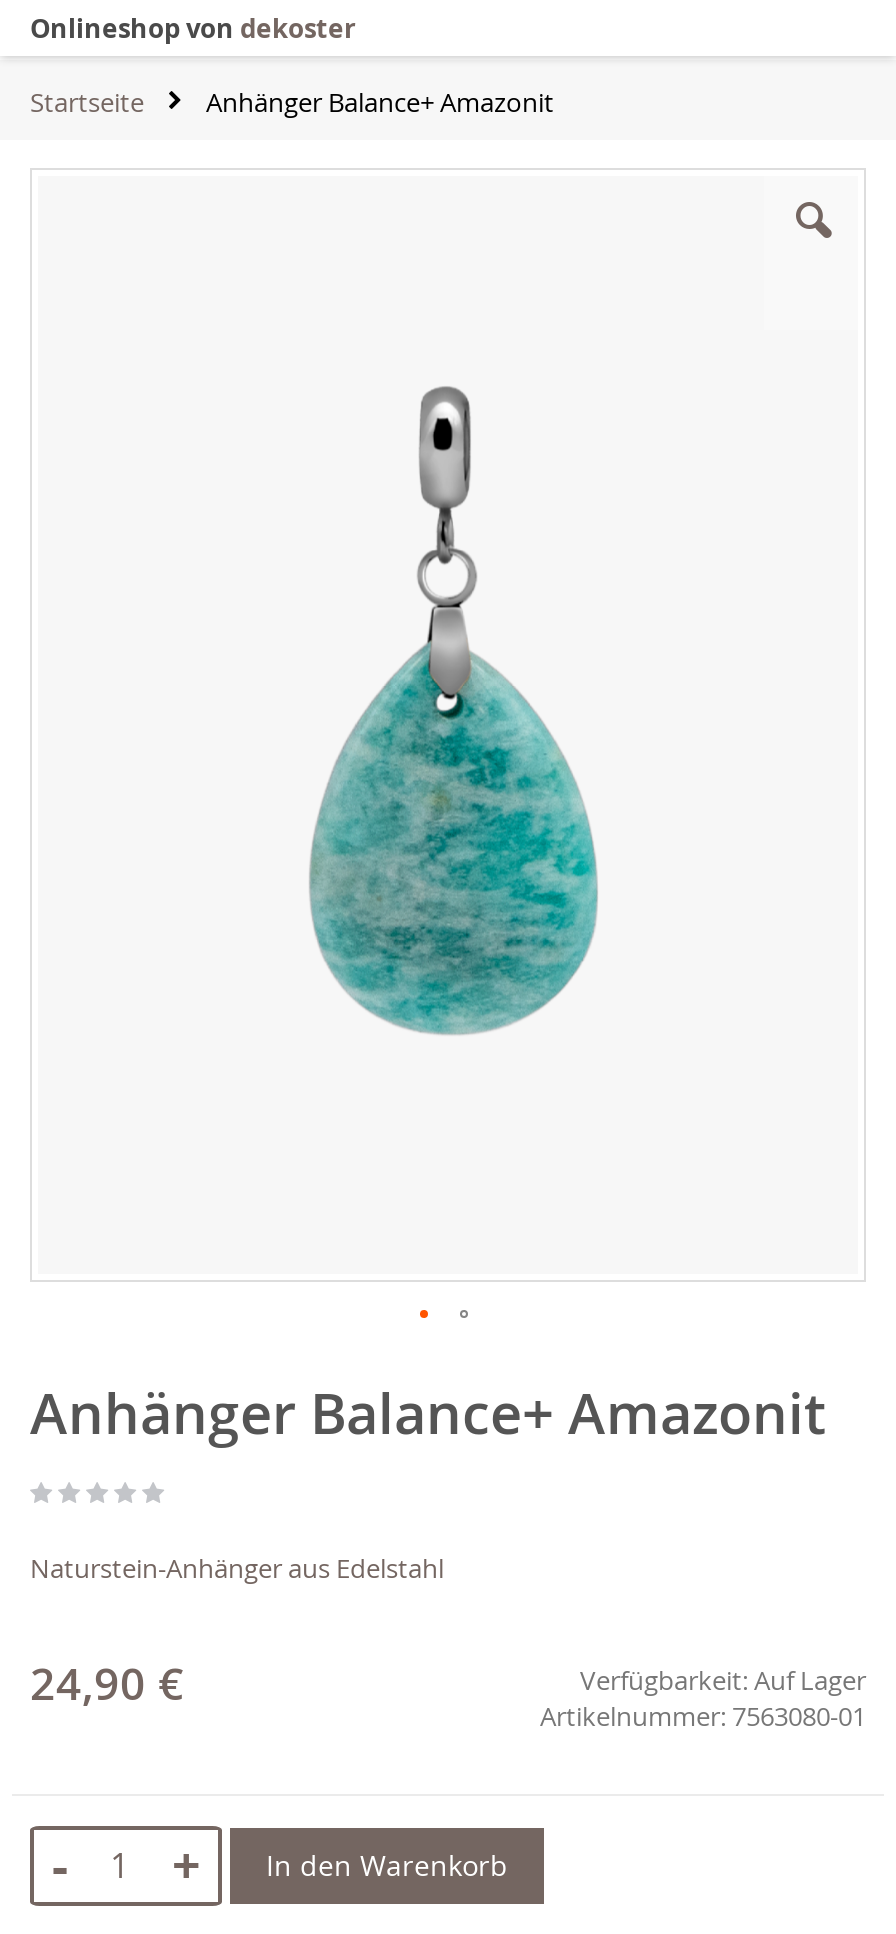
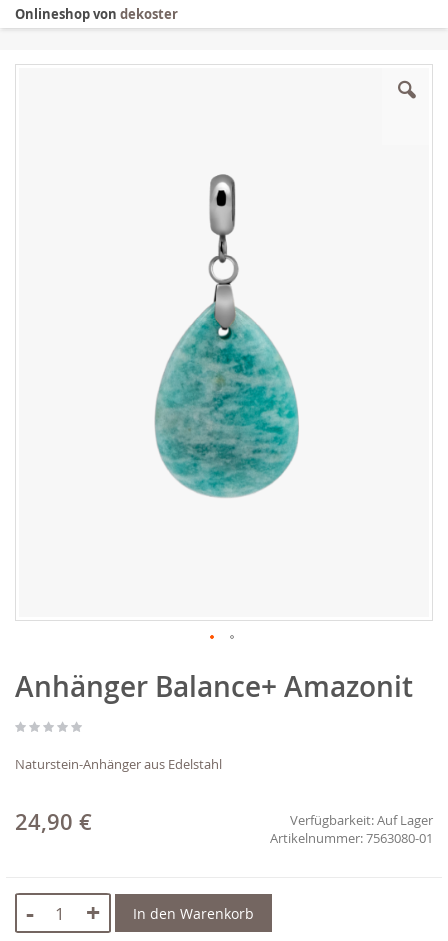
[30,83,554,119] Startseite | Anhänger Balance+ Amazonit -> none

